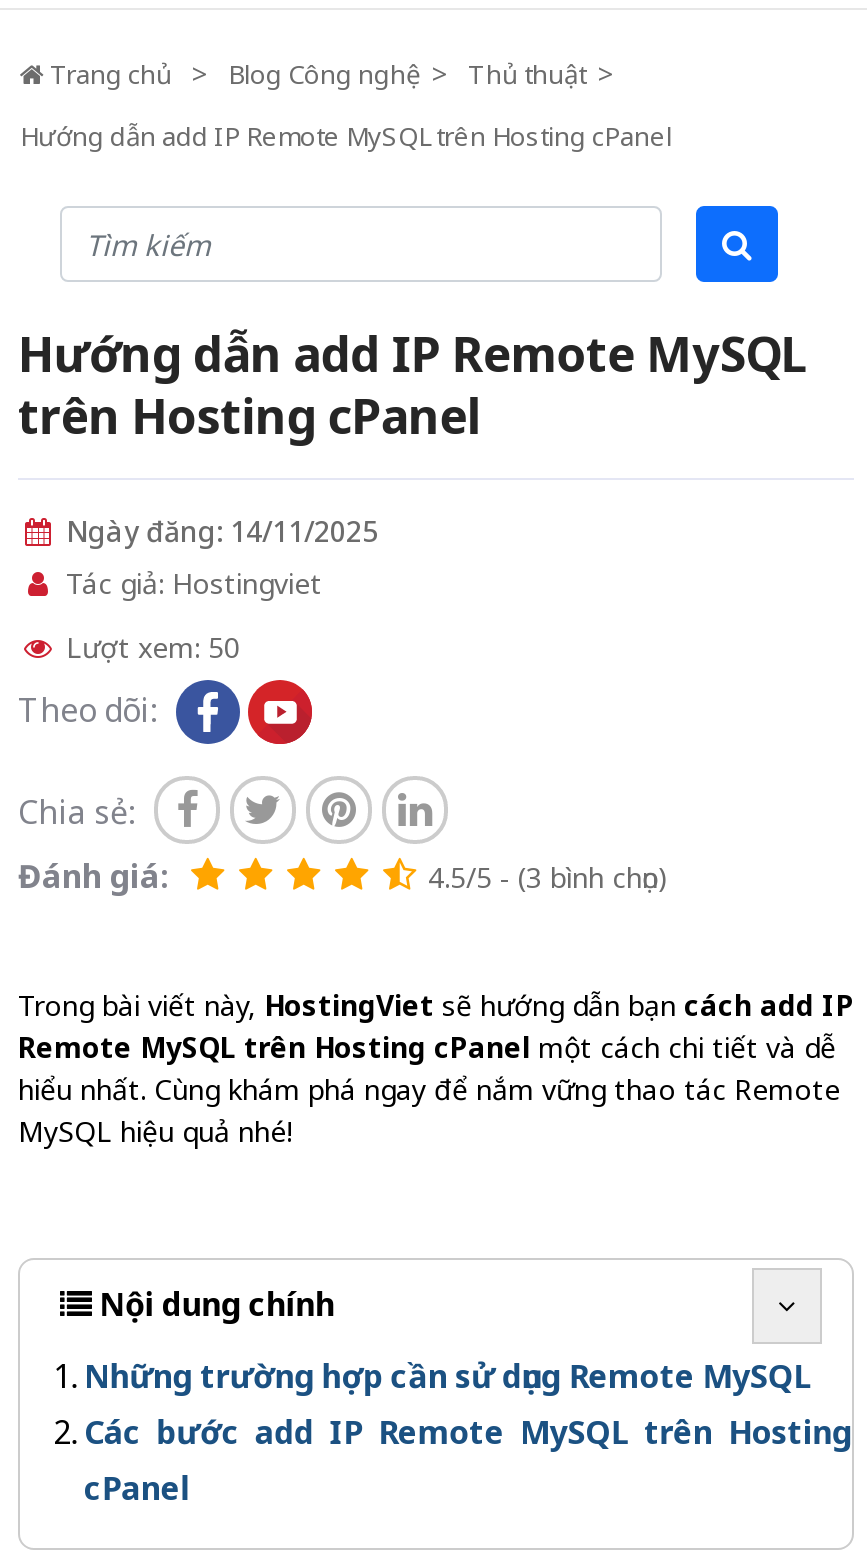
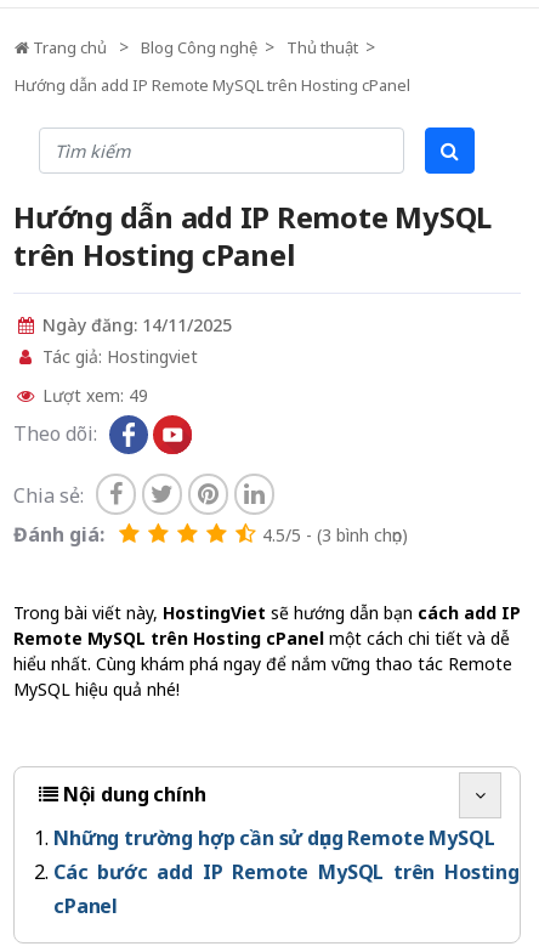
[58,628,240,666] Lượt xem: 50 -> [38,384,148,407] Lượt xem: 49

